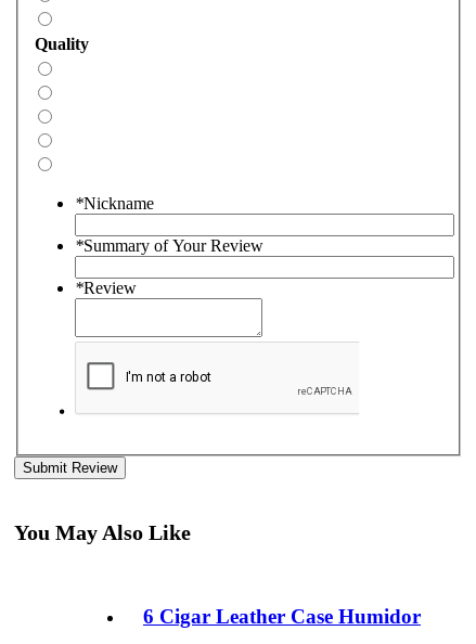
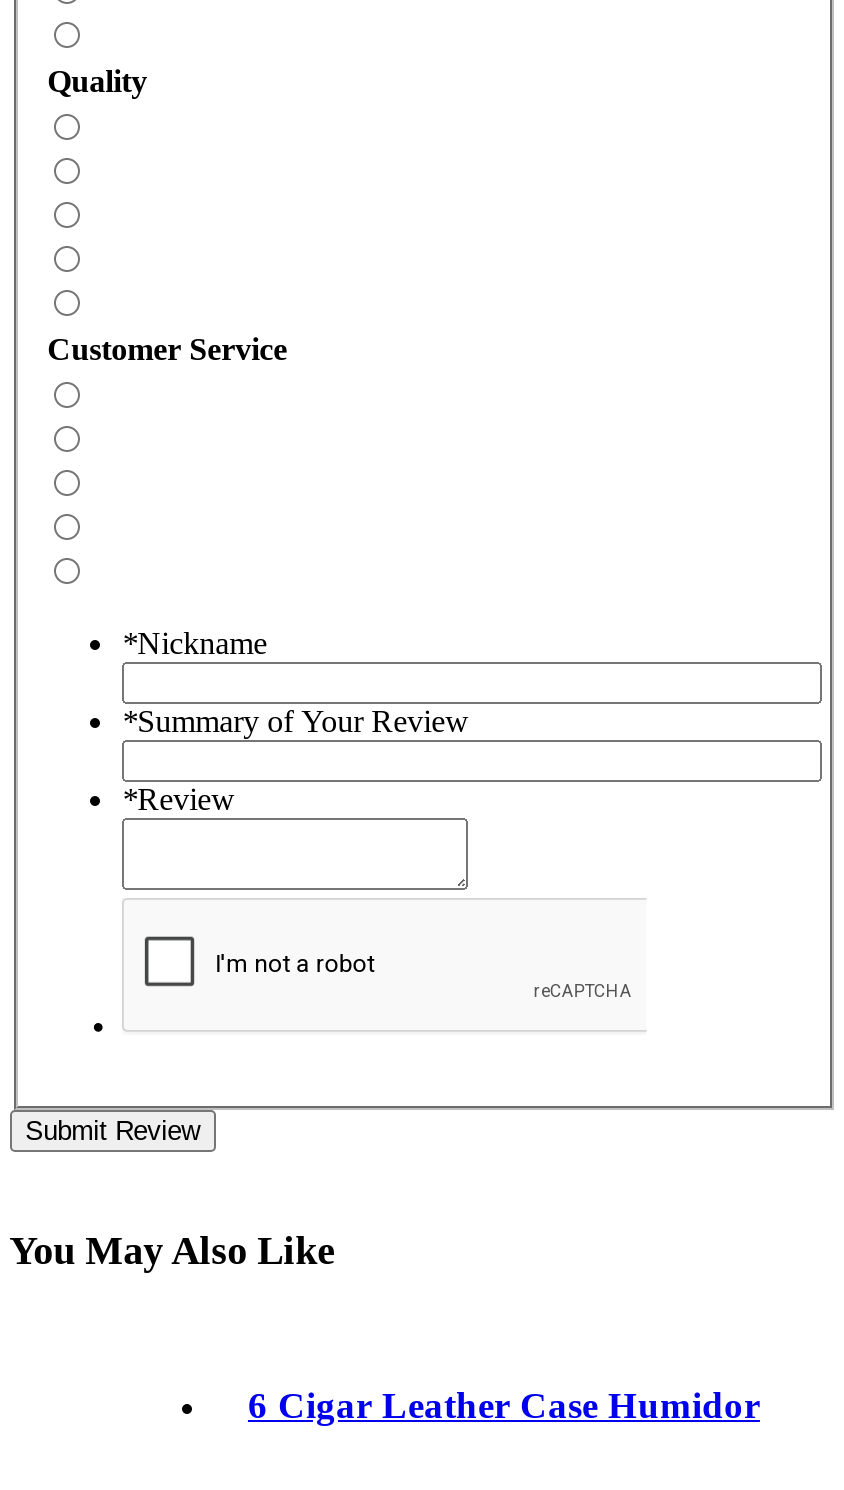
none -> [47,332,287,366] Customer Service

